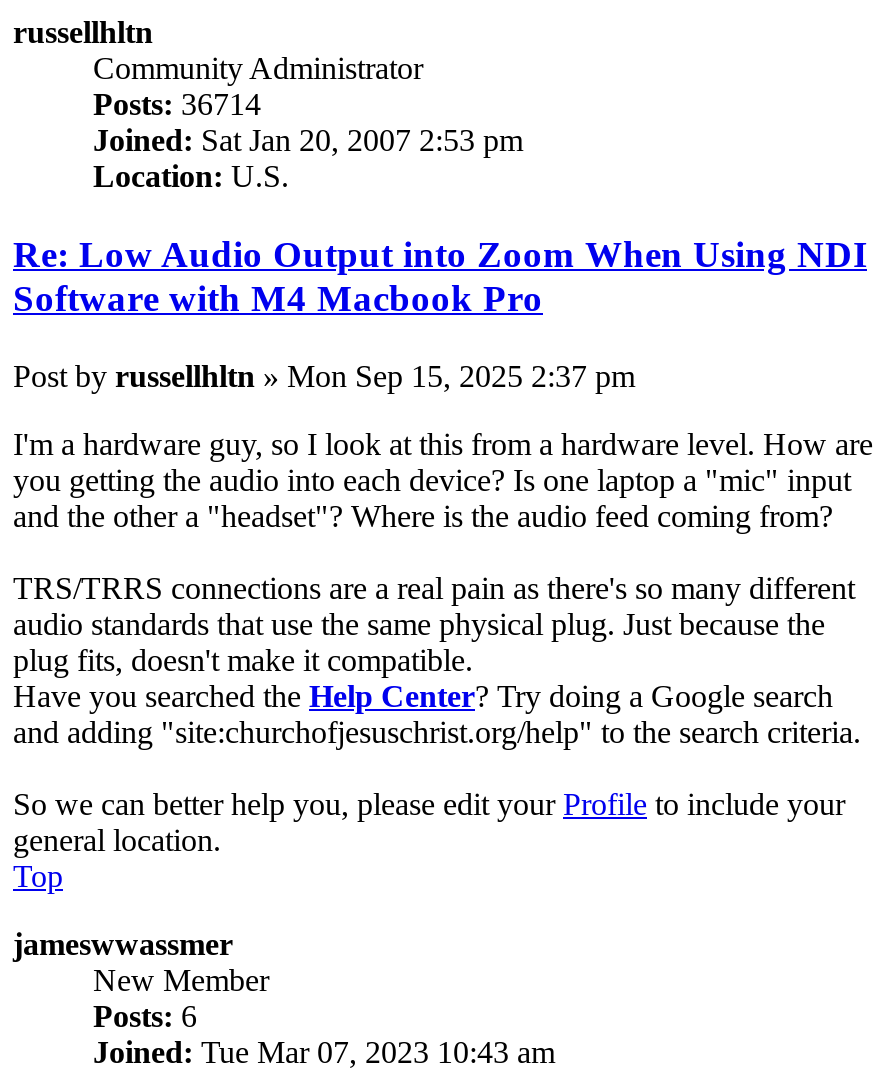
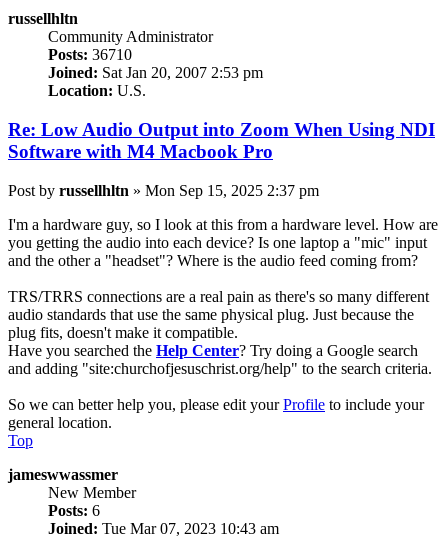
[93,87,261,121] Posts: 36714 -> [48,46,132,63] Posts: 36710

